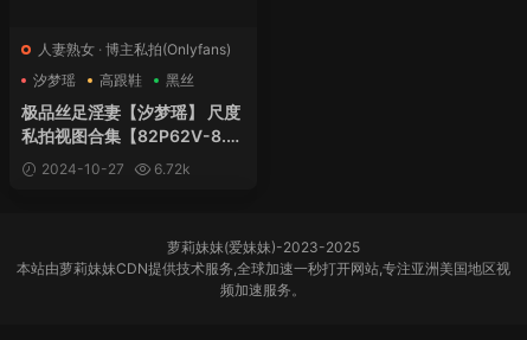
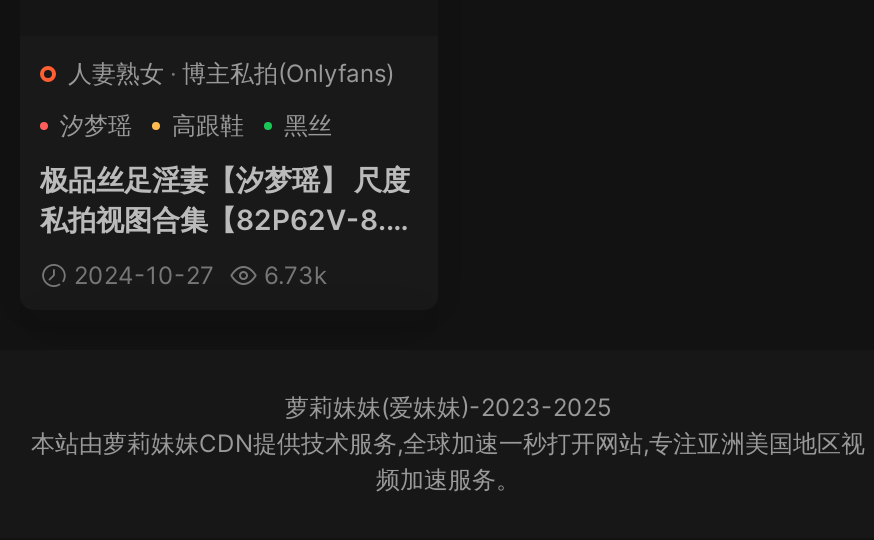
[150,160,191,178] 6.72k -> [258,260,328,290] 6.73k

